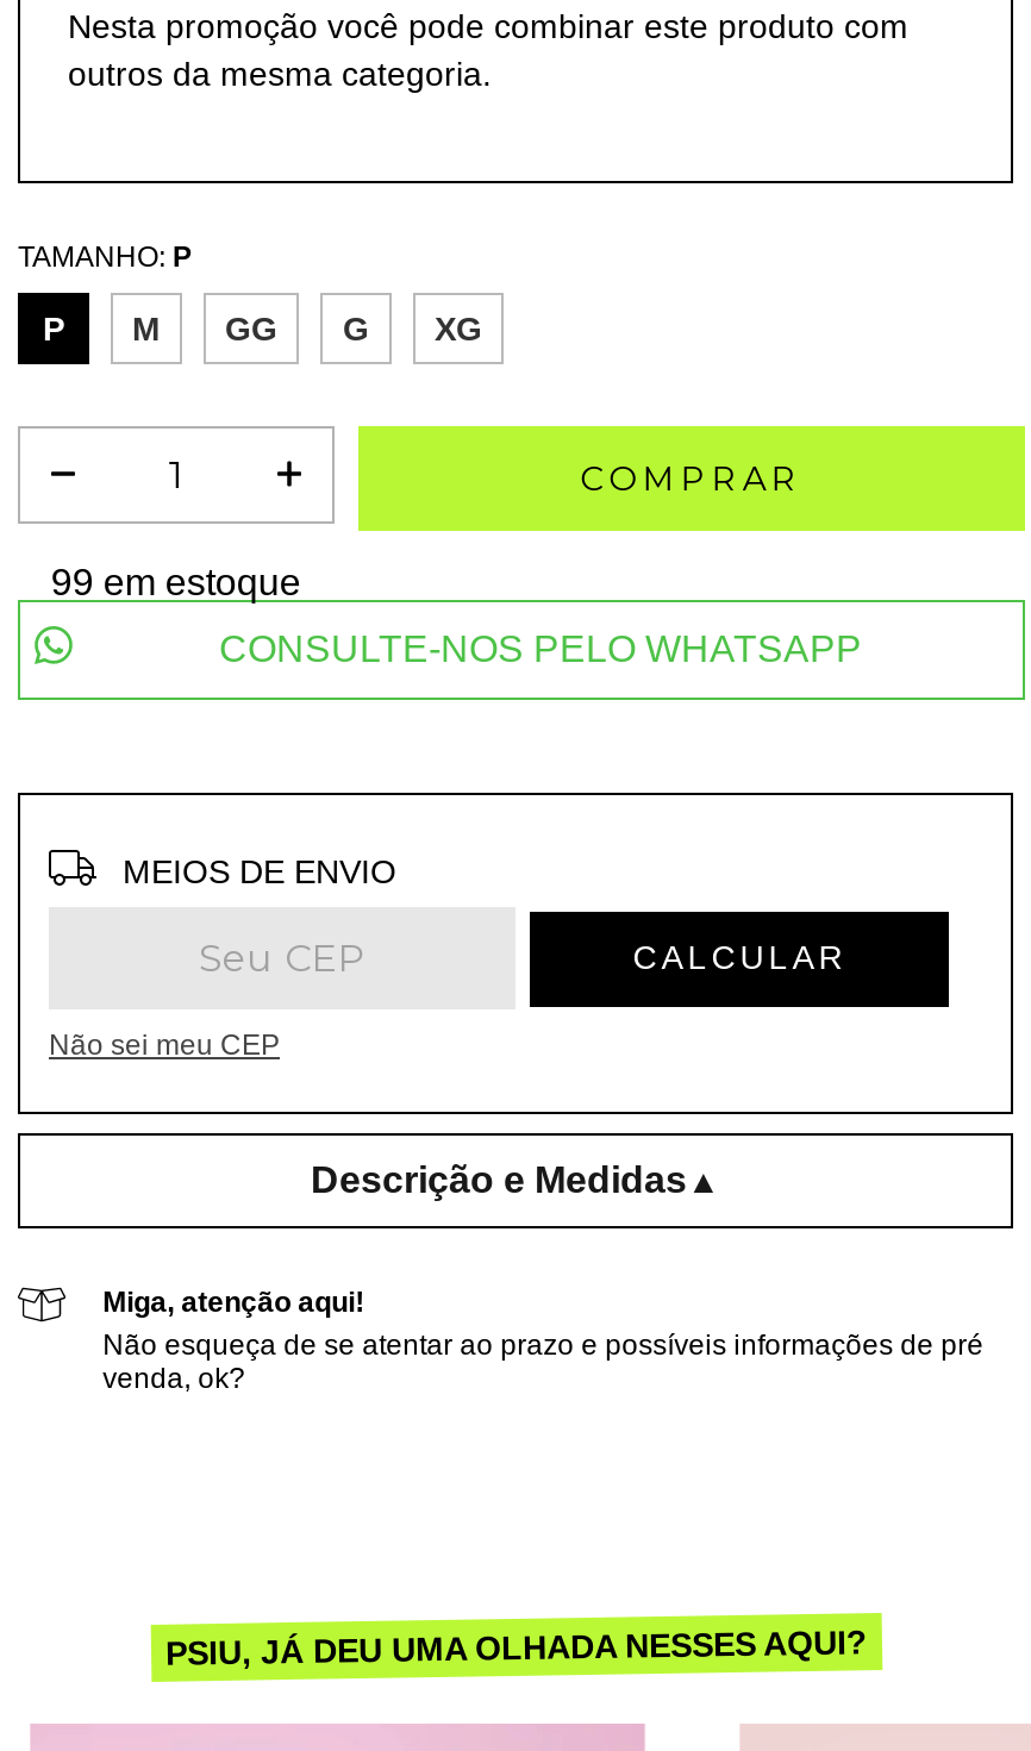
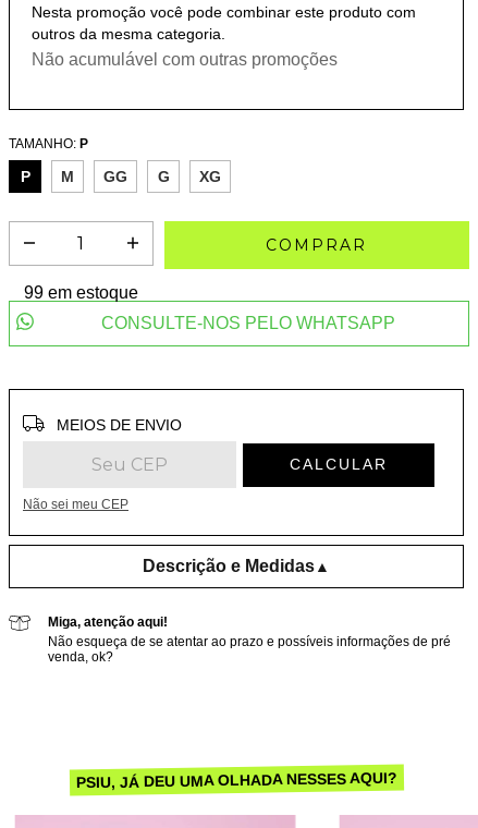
none -> [32,50,338,68] Não acumulável com outras promoções

